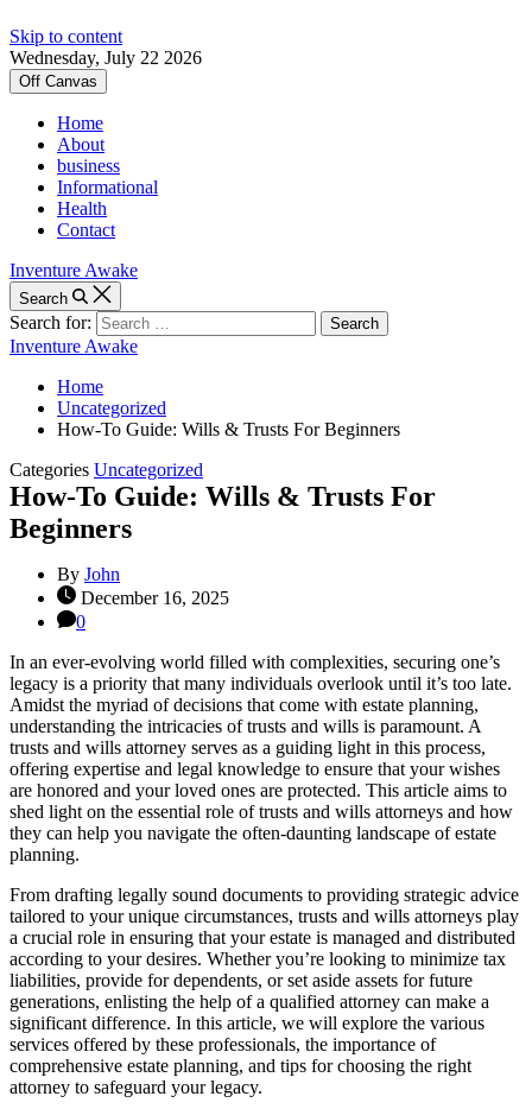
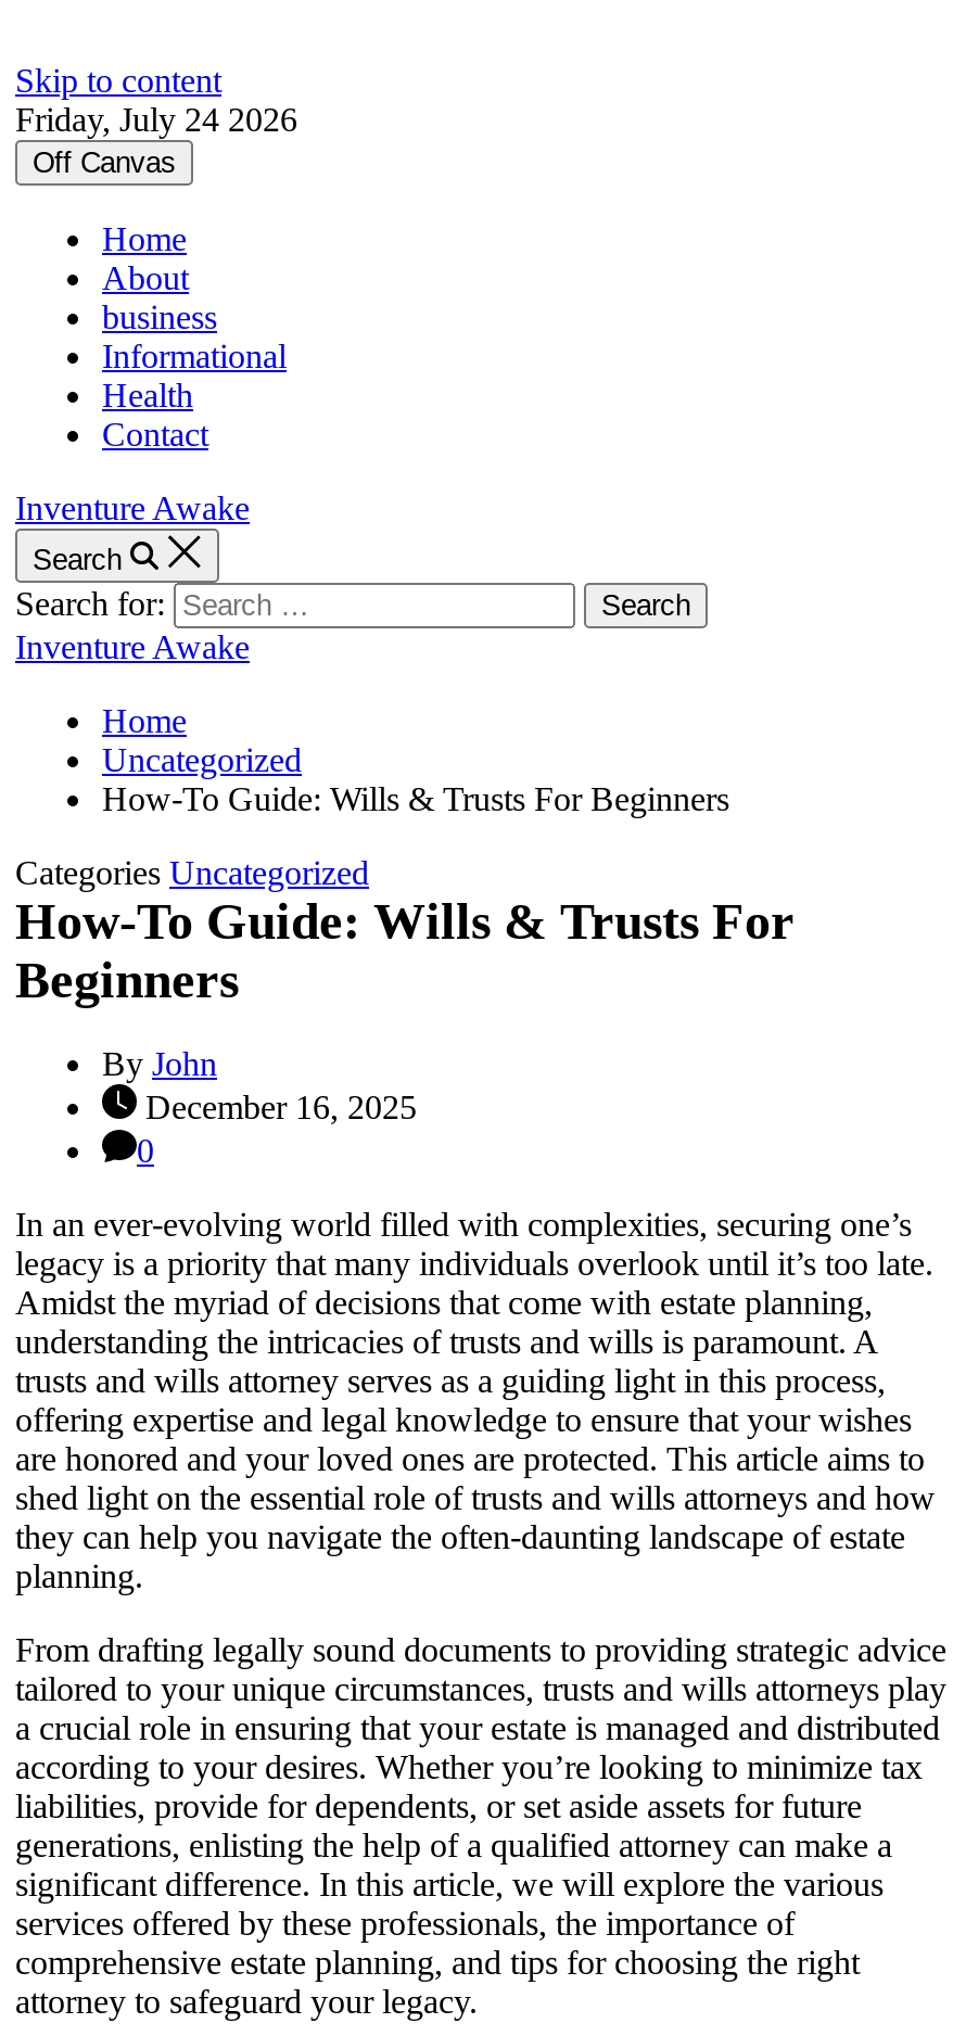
[9,47,202,68] Wednesday, July 22 2026 -> [15,101,297,138] Friday, July 24 2026

